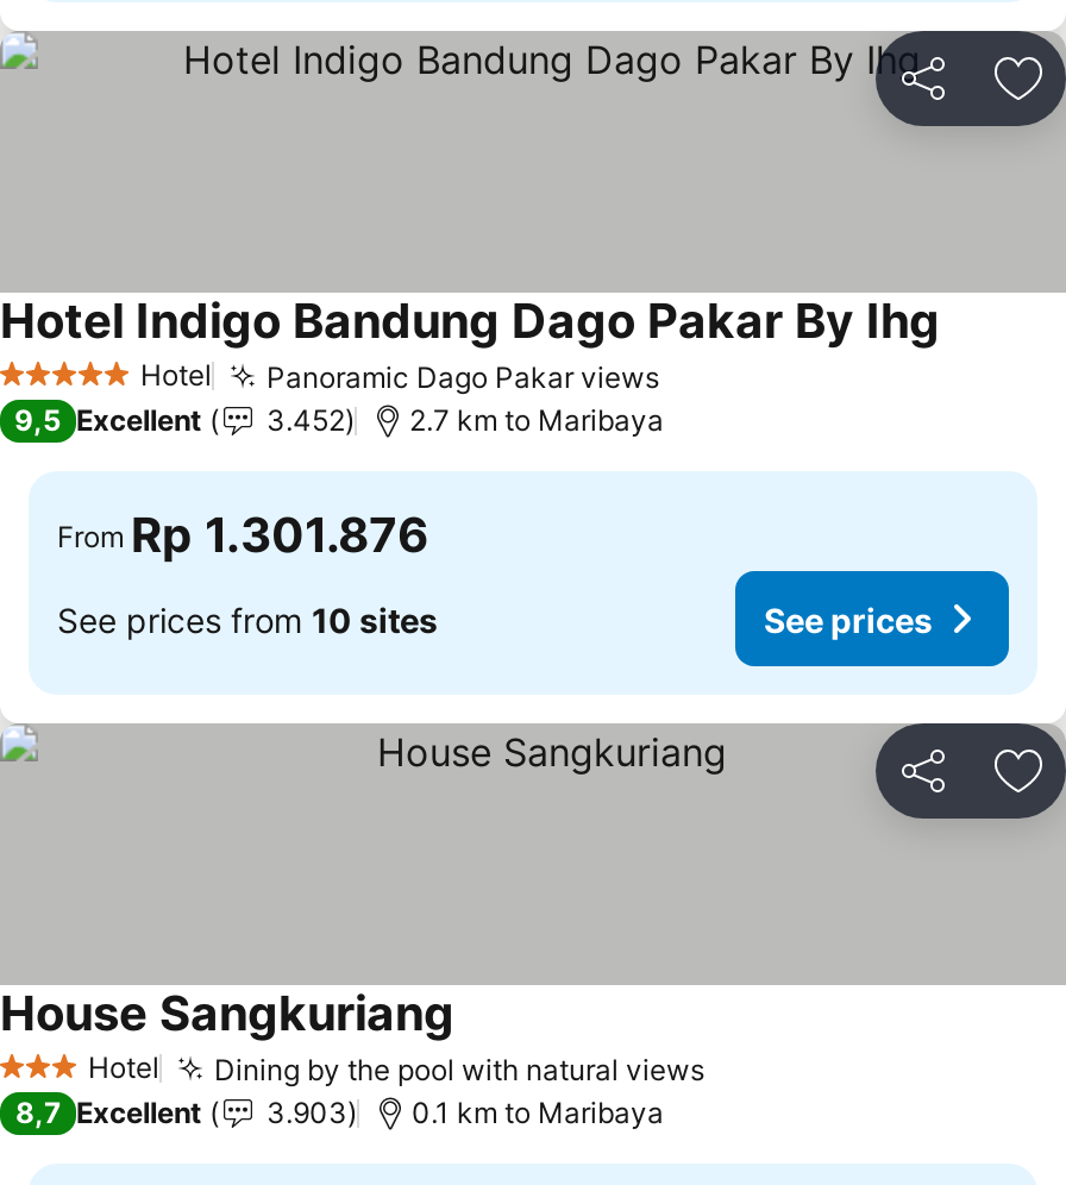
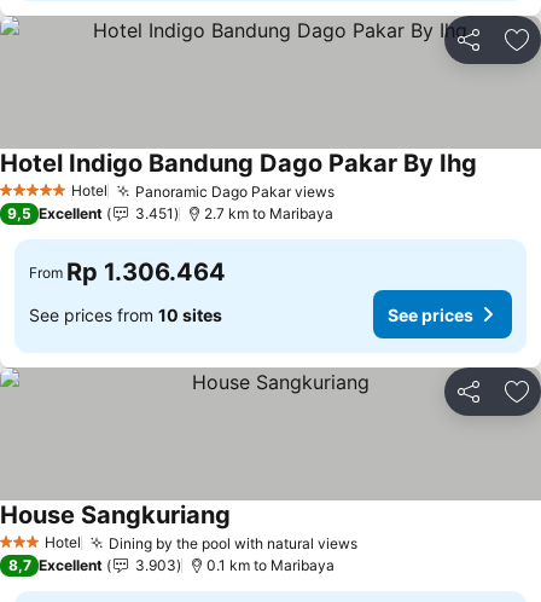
[266,402,345,438] 3.452 -> [135,204,174,222] 3.451
[57,507,428,564] From Rp 1.301.876 -> [29,257,226,286] From Rp 1.306.464

